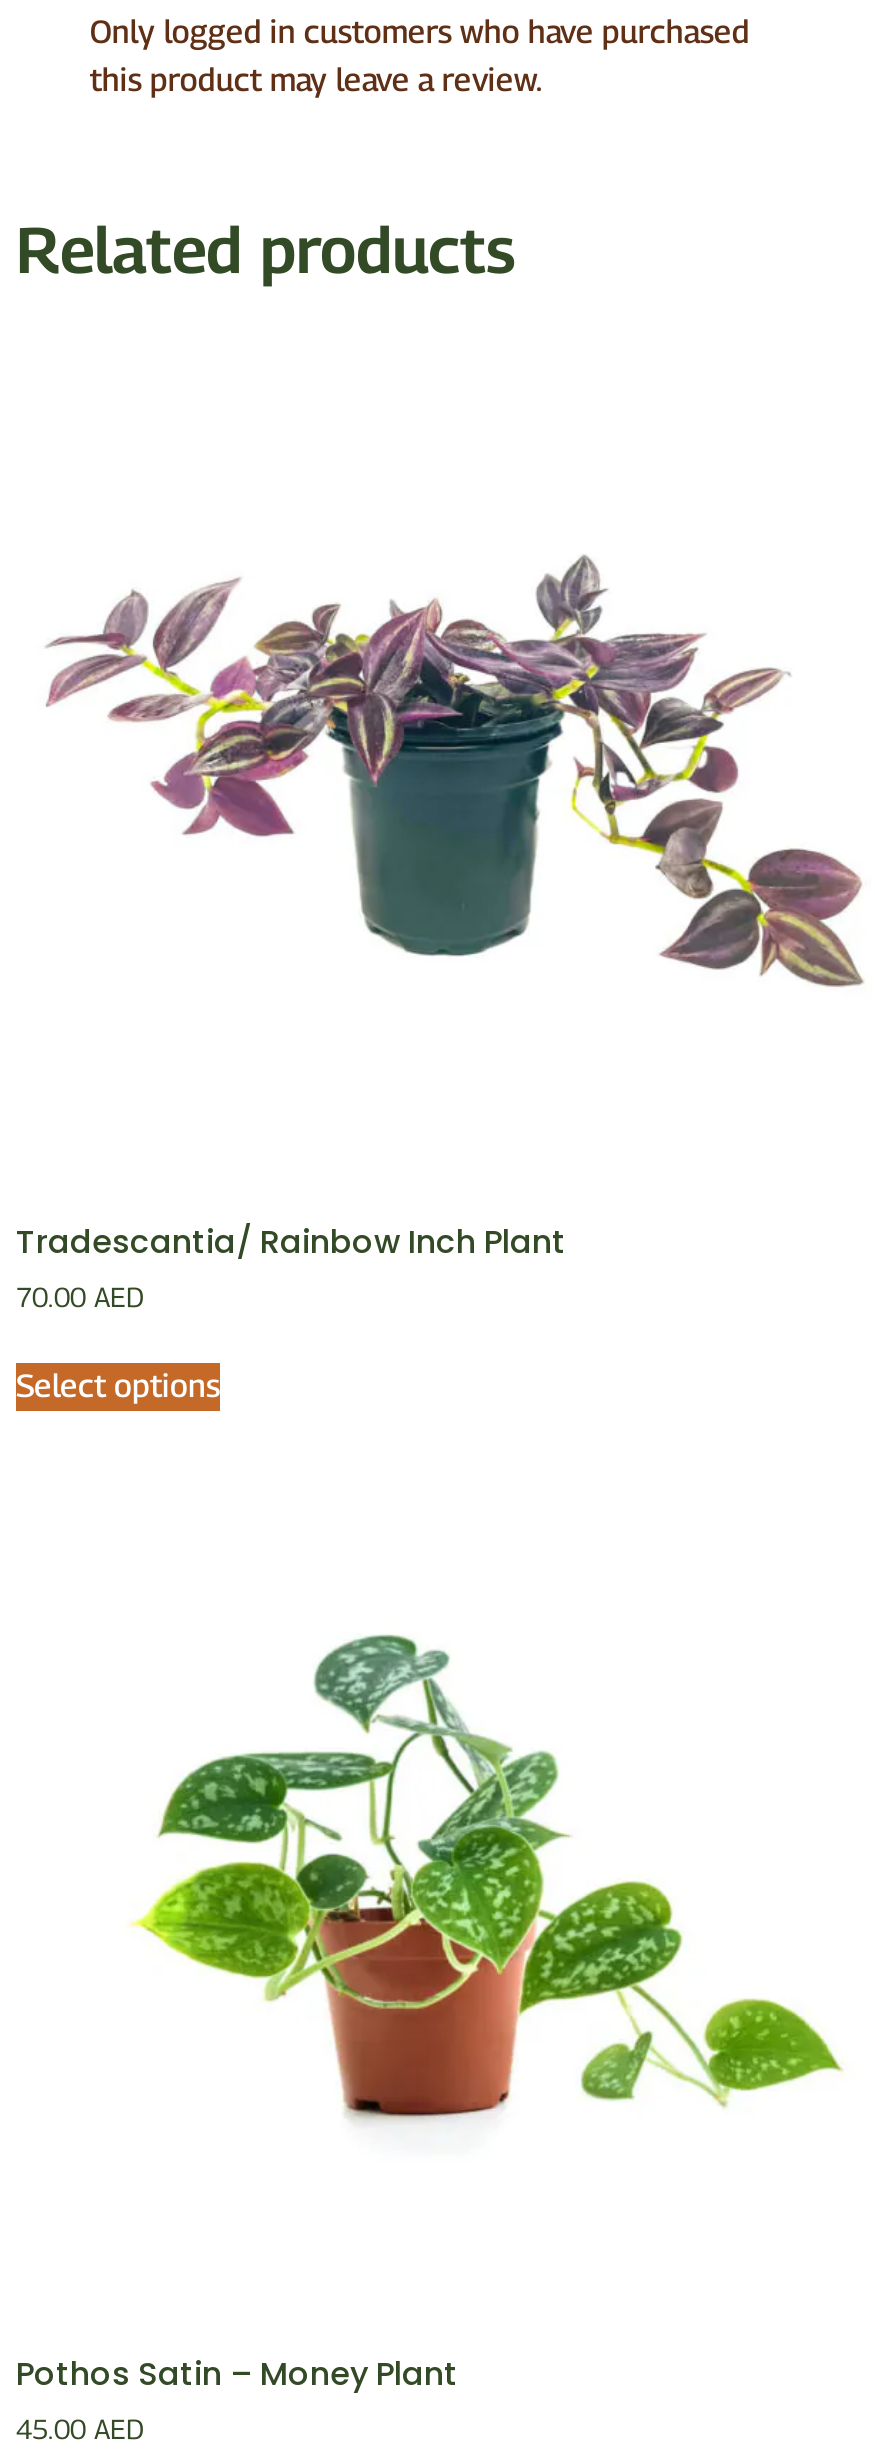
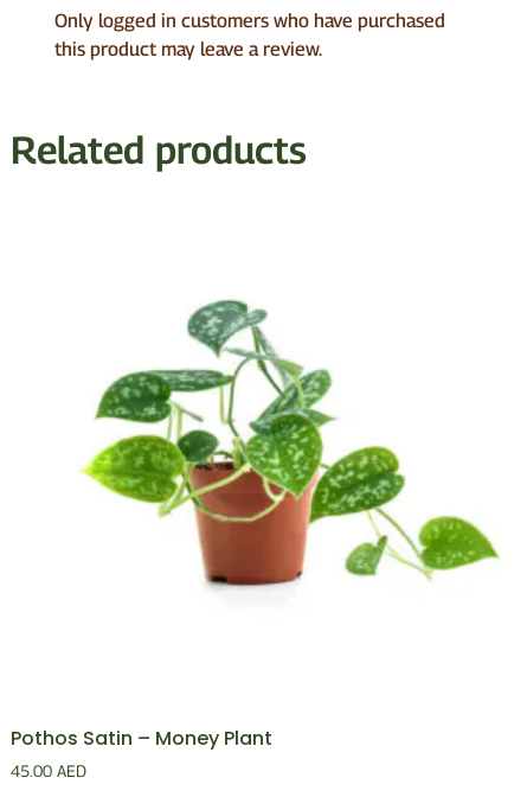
[46,555,864,989] [image] -> none
[16,1219,566,1404] Tradescantia/ Rainbow Inch Plant | 70.00 AED | Select options -> none

